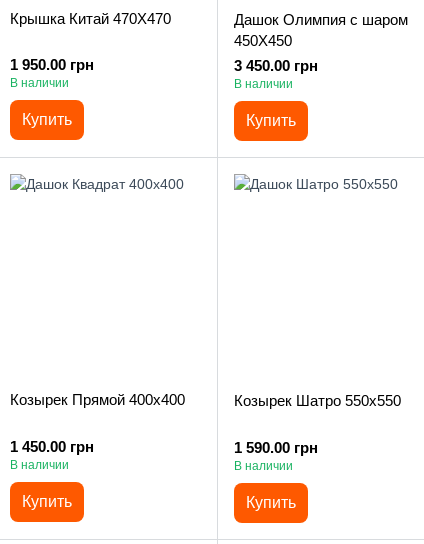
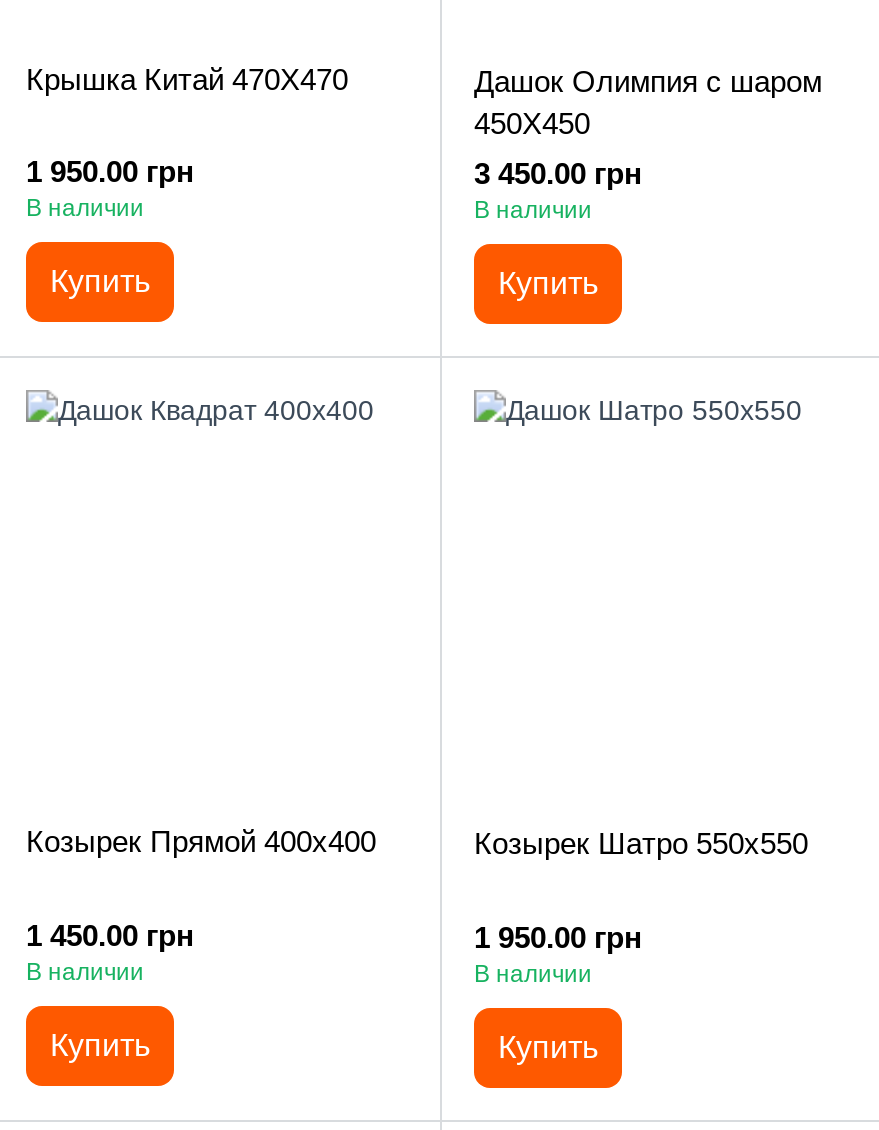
[234,439,318,456] 1 590.00 грн -> [474,920,642,954] 1 950.00 грн

